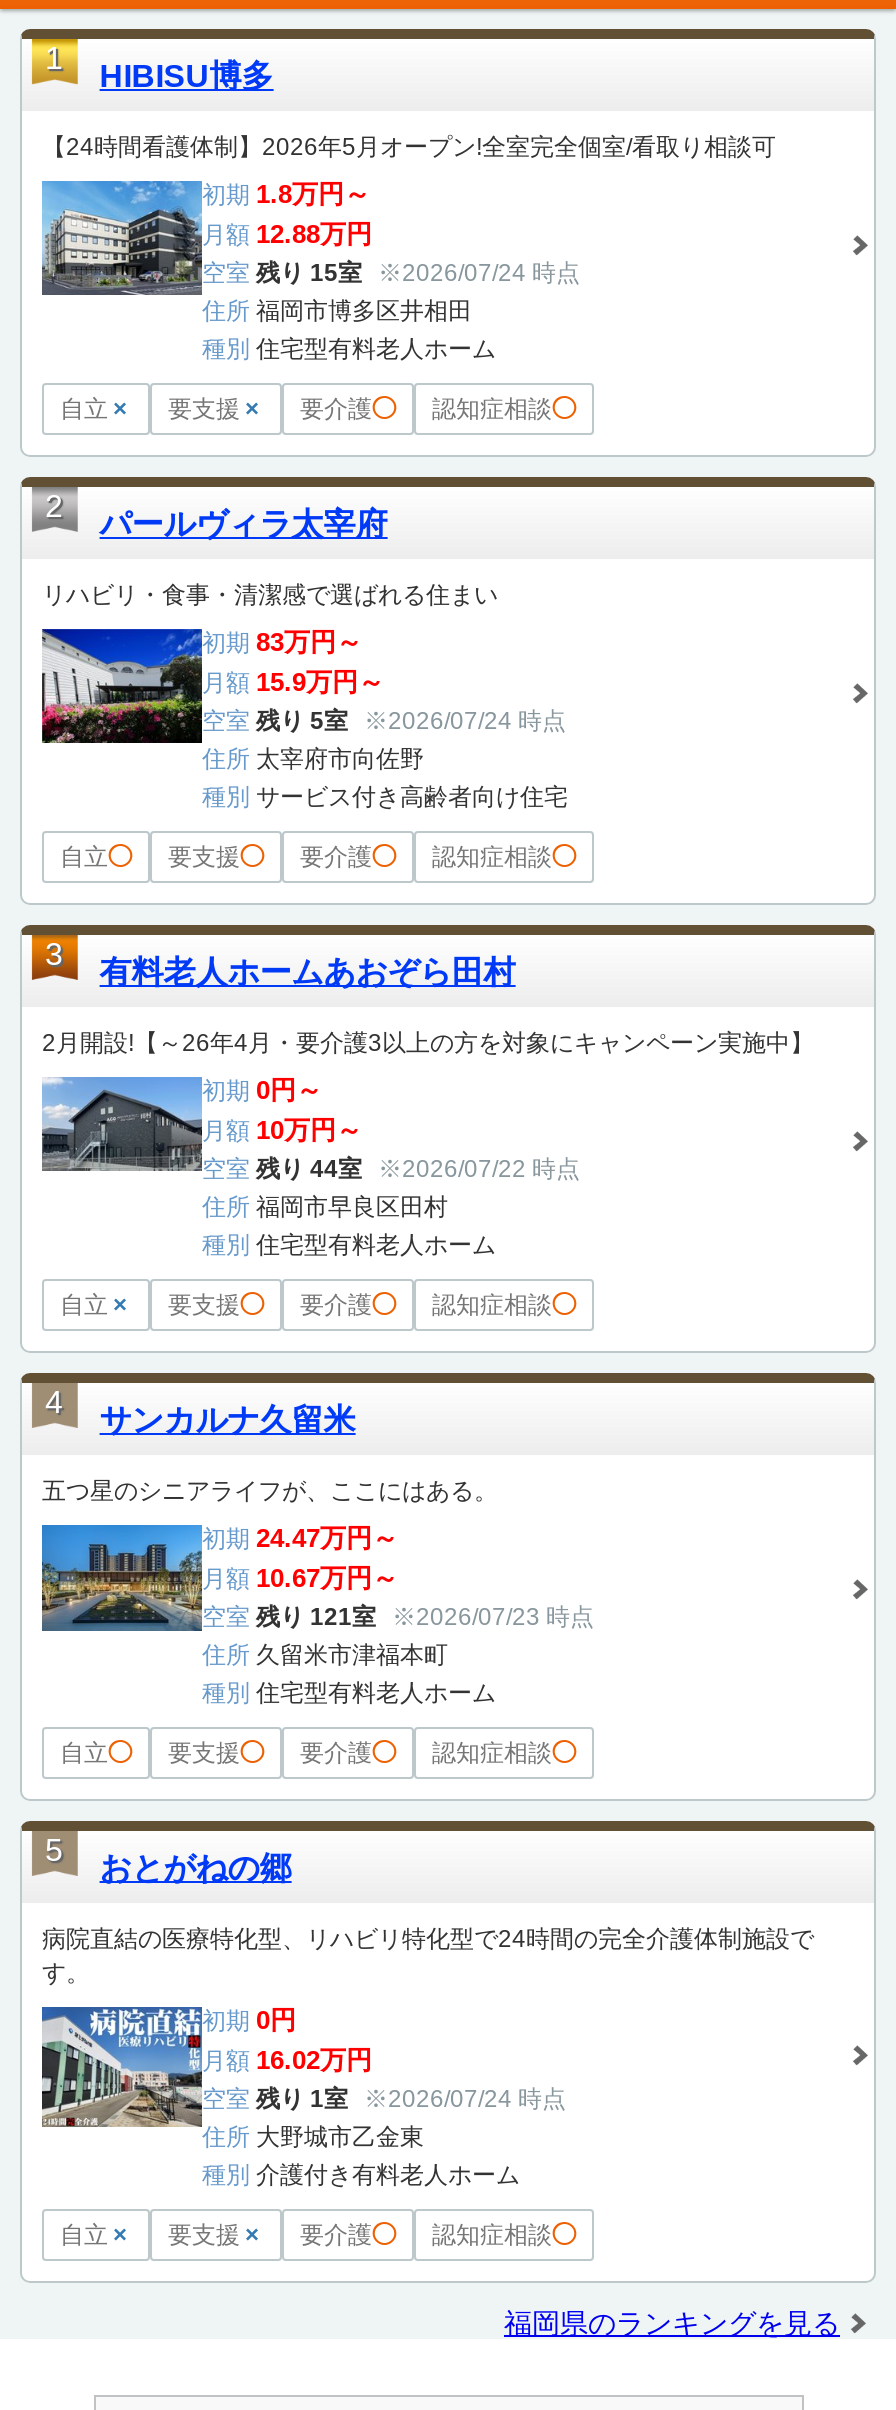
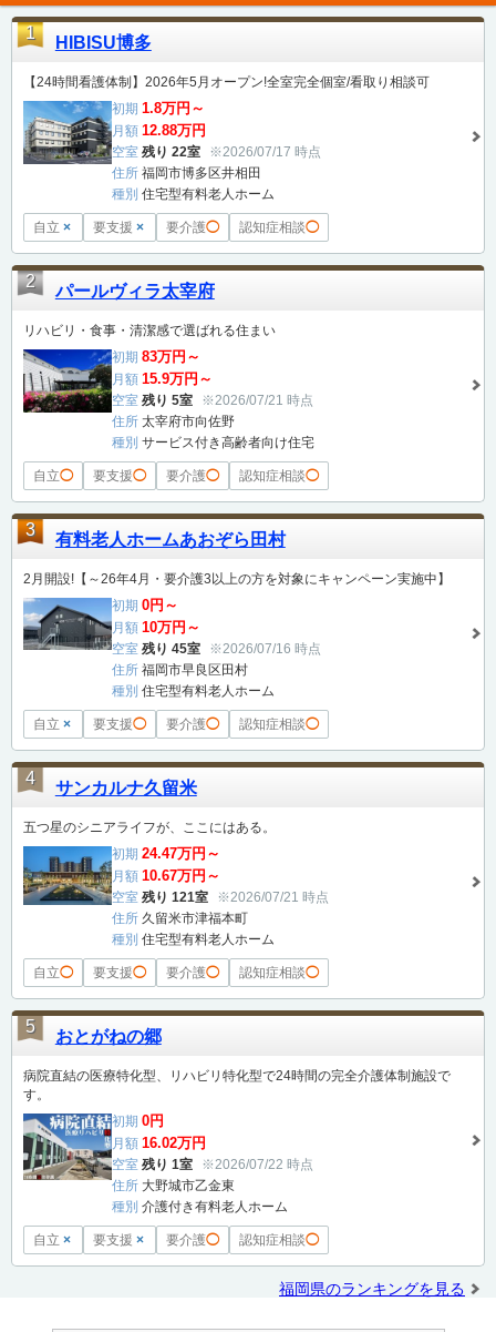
[202,258,580,286] 空室 残り 15室 ※2026/07/24 時点 -> [112,144,321,160] 空室 残り 22室 ※2026/07/17 時点
[202,706,566,734] 空室 残り 5室 ※2026/07/24 時点 -> [112,393,313,408] 空室 残り 5室 ※2026/07/21 時点
[202,1154,580,1182] 空室 残り 44室 ※2026/07/22 時点 -> [112,641,321,657] 空室 残り 45室 ※2026/07/16 時点
[202,1602,594,1630] 空室 残り 121室 ※2026/07/23 時点 -> [112,890,329,905] 空室 残り 121室 ※2026/07/21 時点
[202,2084,566,2112] 空室 残り 1室 ※2026/07/24 時点 -> [112,1157,313,1173] 空室 残り 1室 ※2026/07/22 時点

